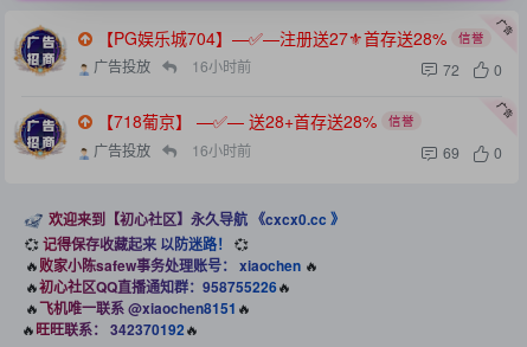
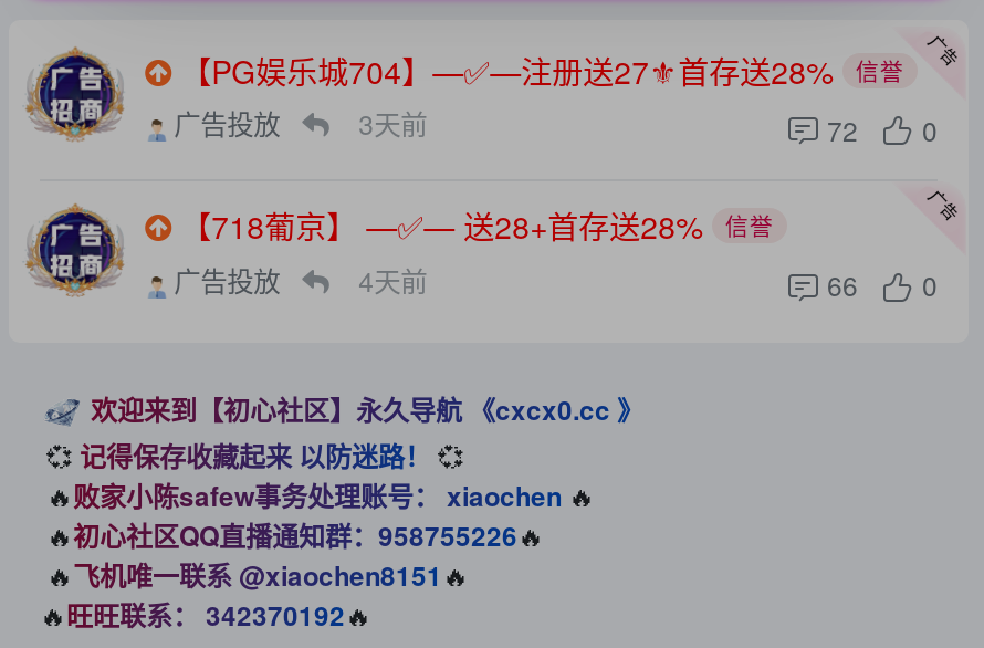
[93,56,251,76] 广告投放 16小时前 -> [174,105,427,143] 广告投放 3天前
[192,139,459,162] 16小时前 | 69 -> [358,260,858,303] 4天前 | 66

